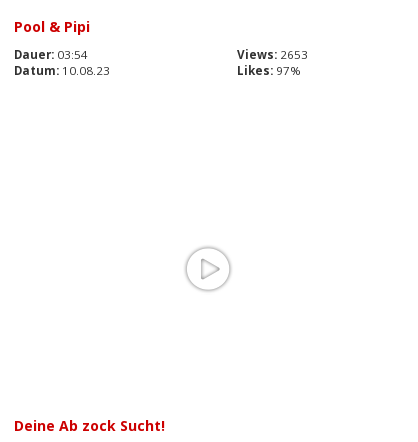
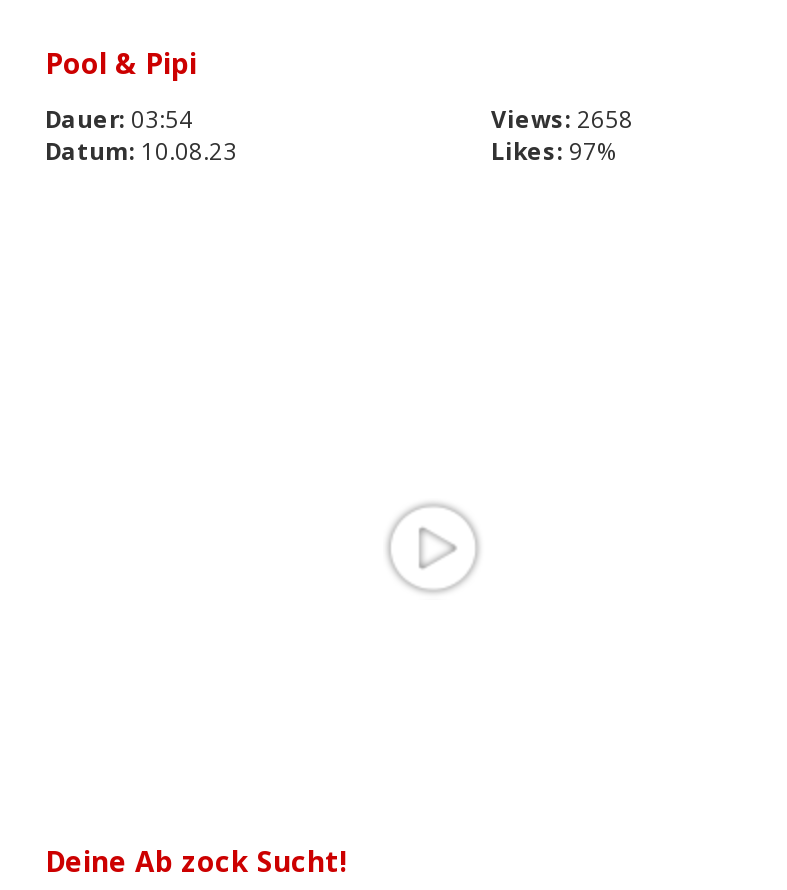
[237,47,308,62] Views: 2653 -> [491,105,633,135] Views: 2658

